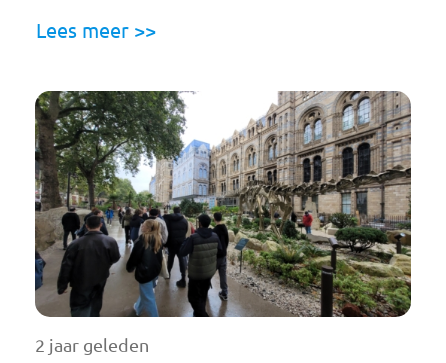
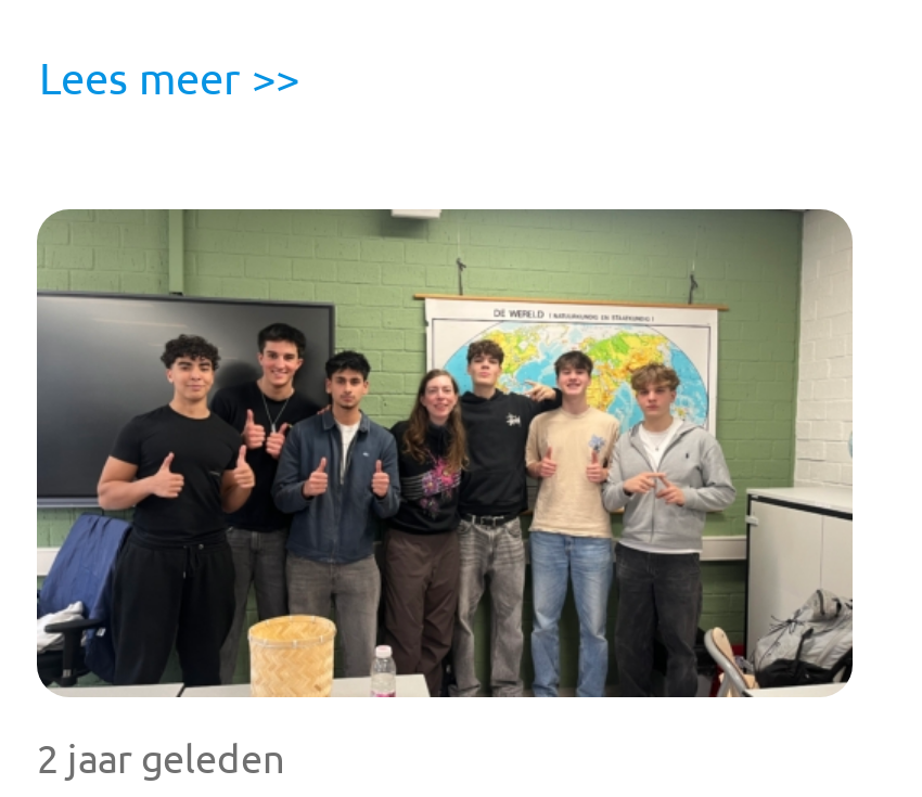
[34,91,412,318] [image] -> [35,208,853,698] [image]

